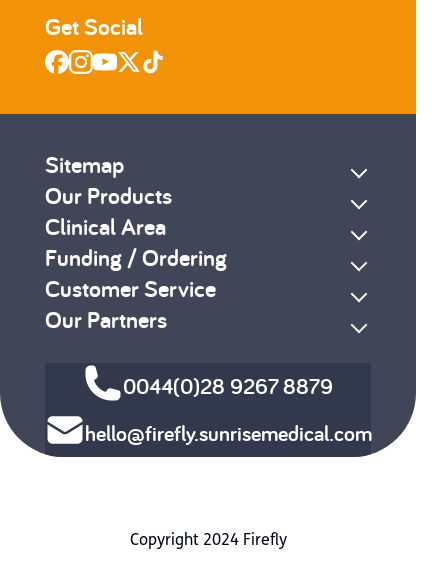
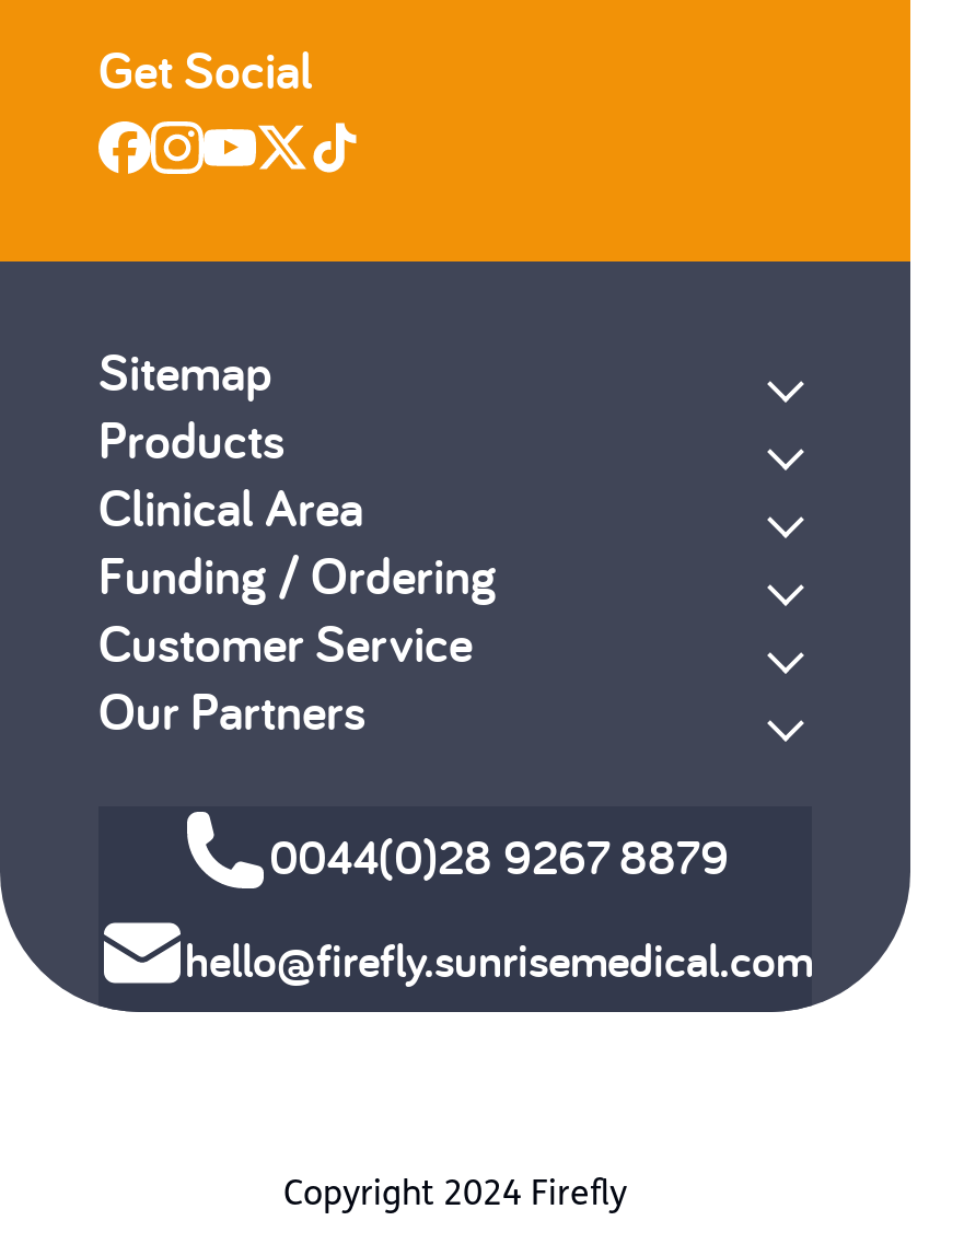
[45,179,172,210] Our Products -> [98,405,284,473] Products

